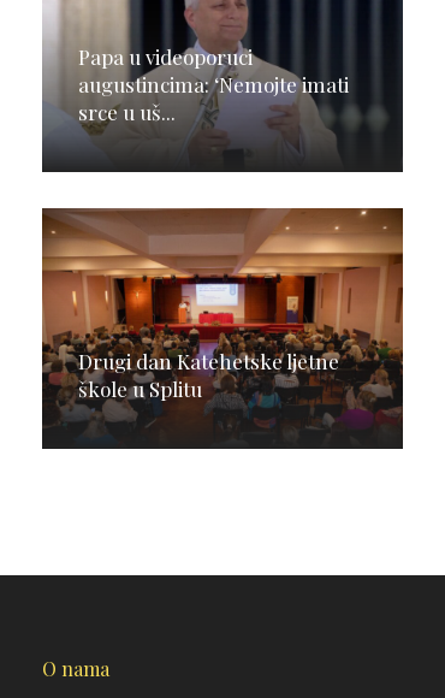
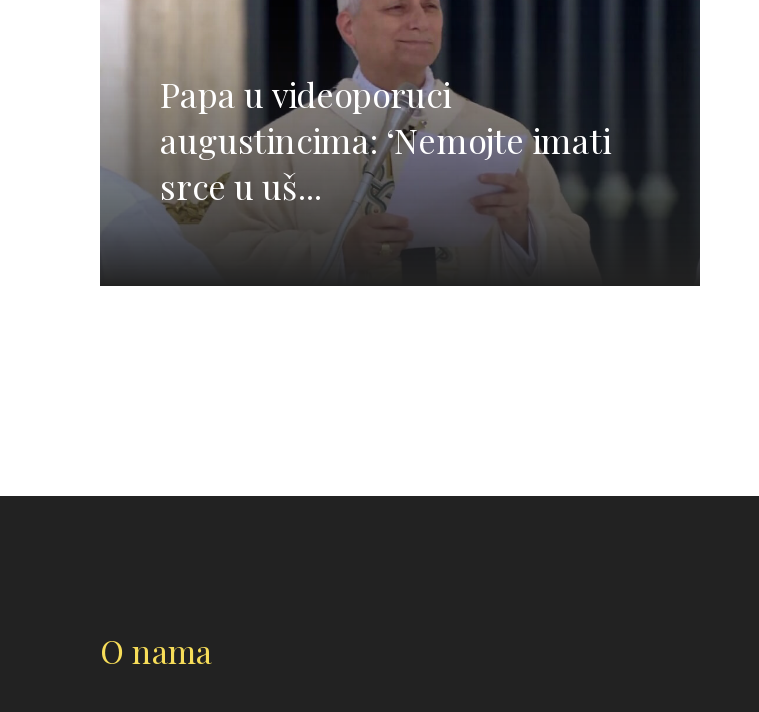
[41,207,404,419] [image] | Drugi dan Katehetske ljetne | škole u Splitu -> none

